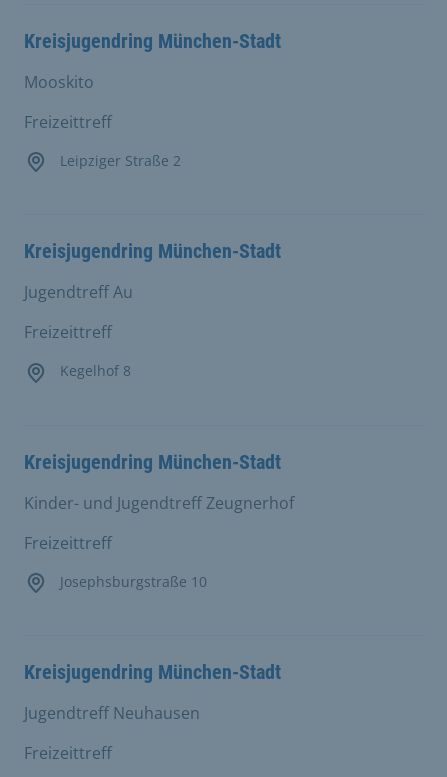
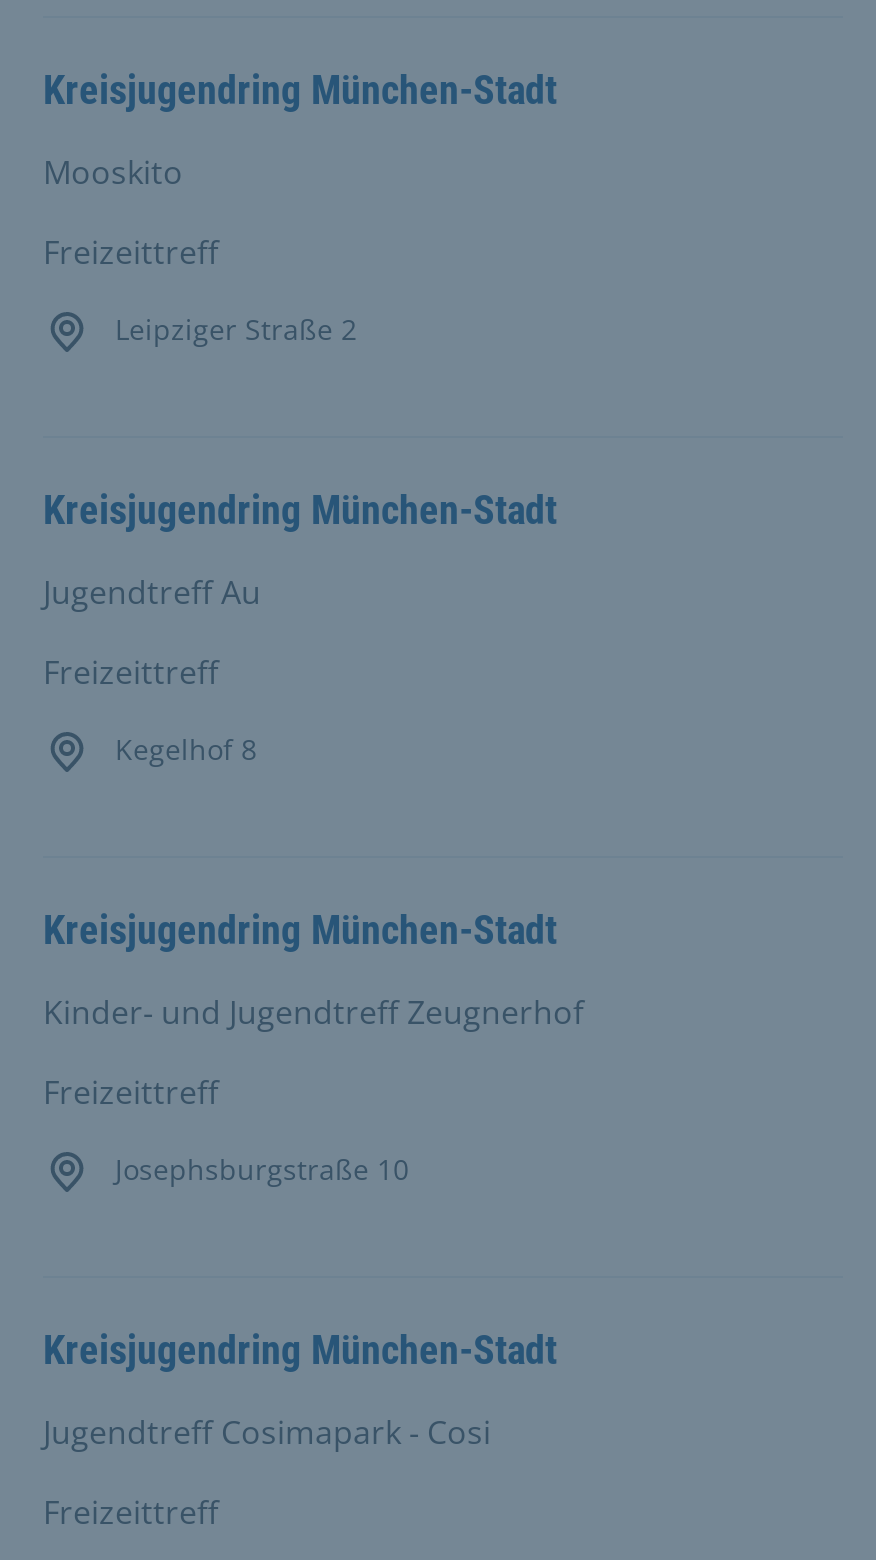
[24,702,200,724] Jugendtreff Neuhausen -> [43,1411,491,1455] Jugendtreff Cosimapark - Cosi

